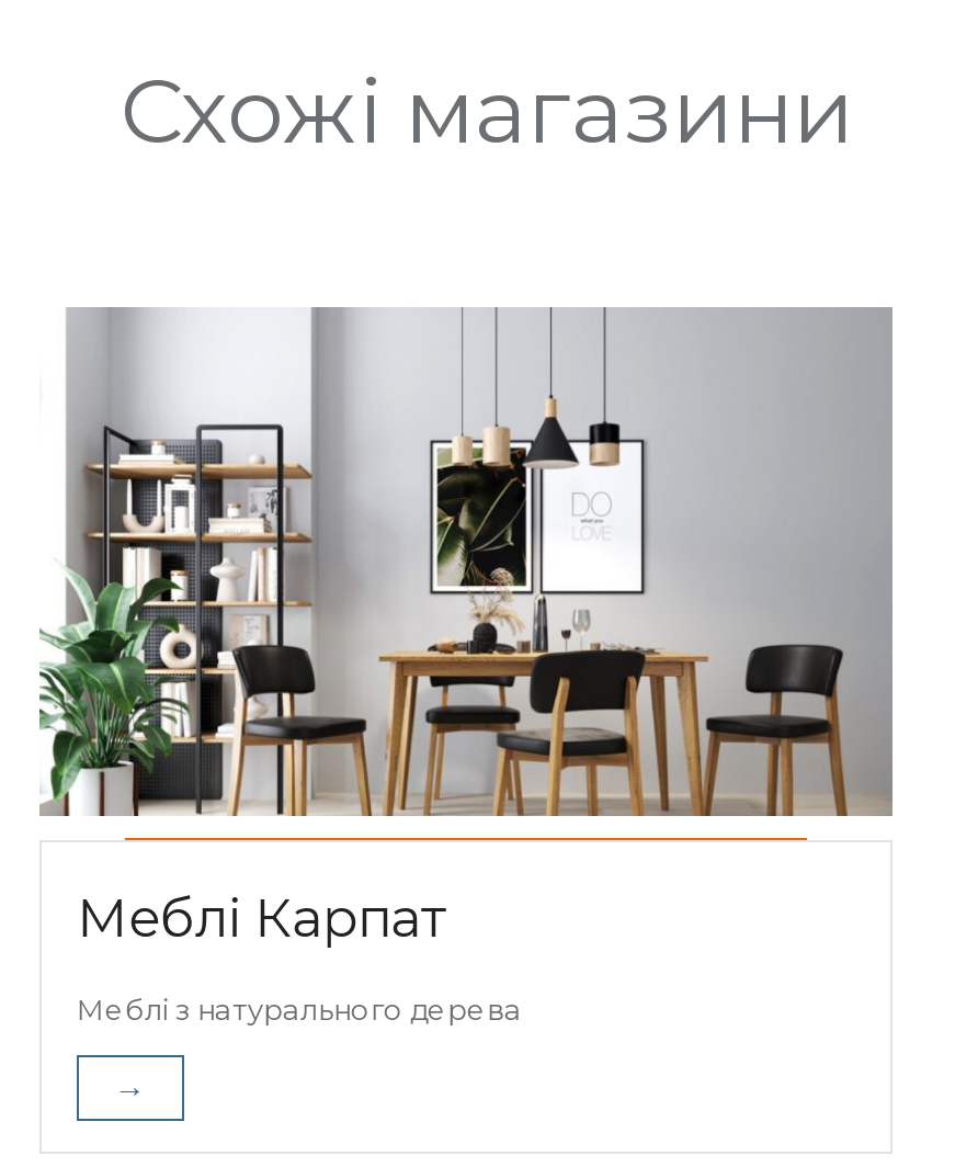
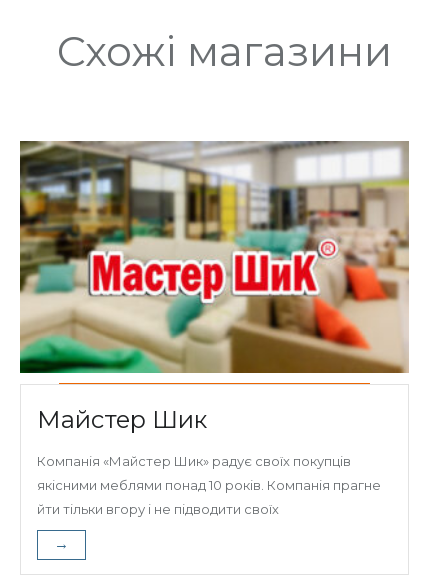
[39,307,893,1026] [image] | Меблі Карпат | Меблі з натурального дерева -> [19,140,409,517] [image] | Майстер Шик | Компанія «Майстер Шик» радує своїх покупців | якісними меблями понад 10 років. Компанія прагне | йти тільки вгору і не підводити своїх

